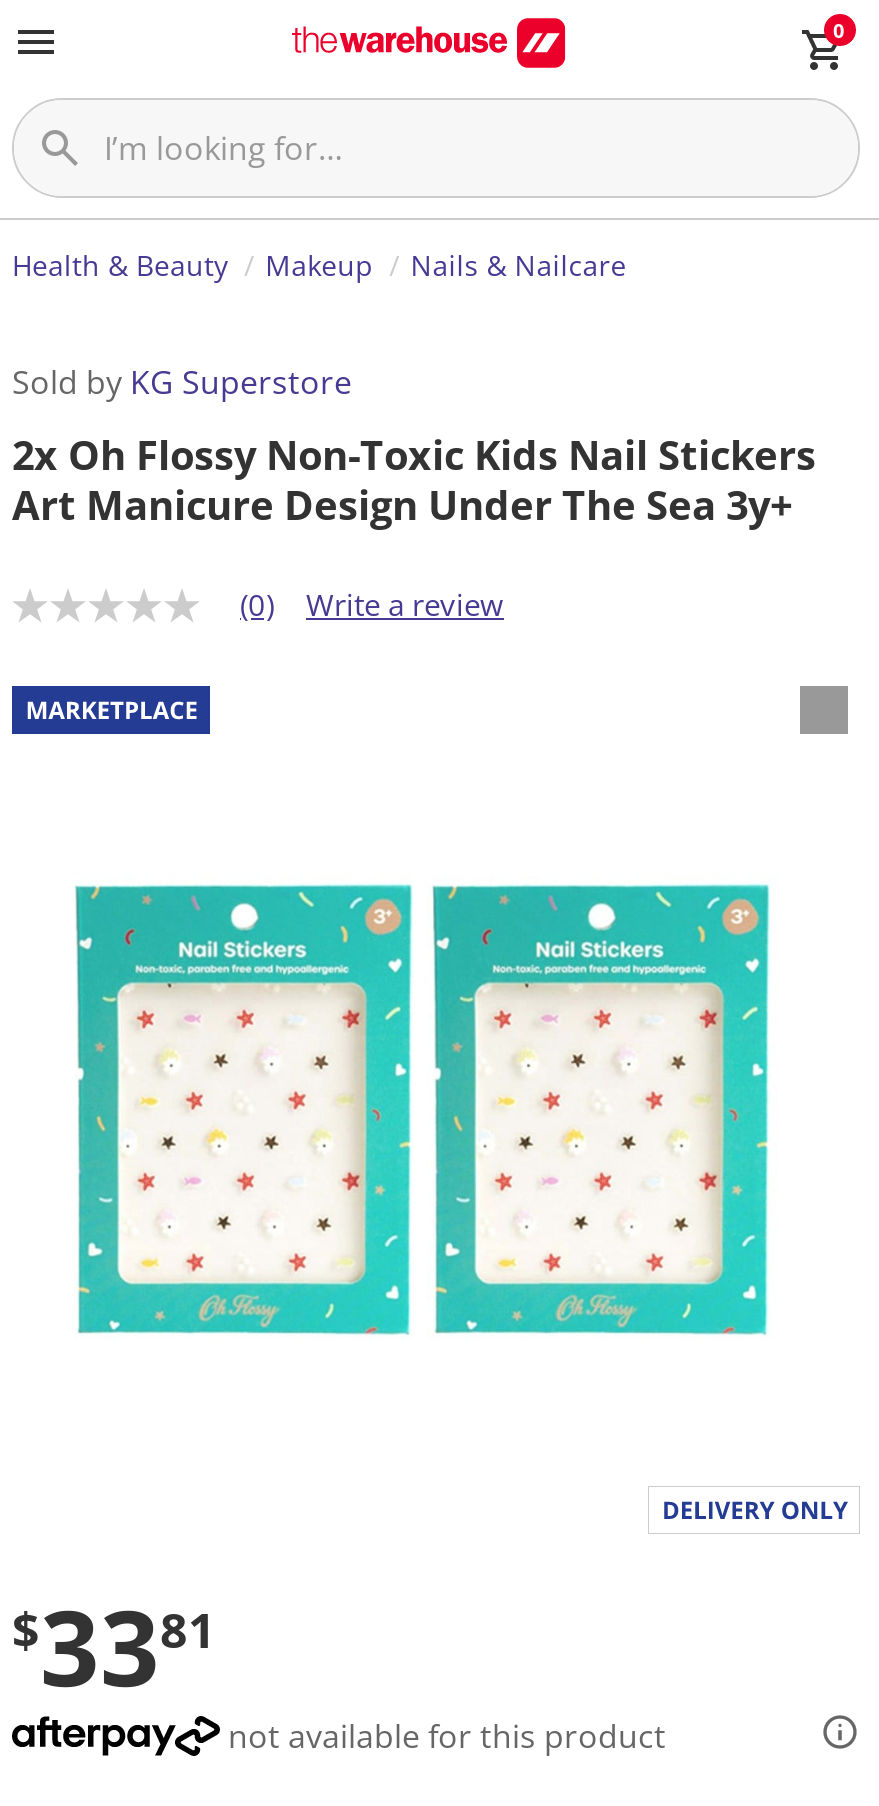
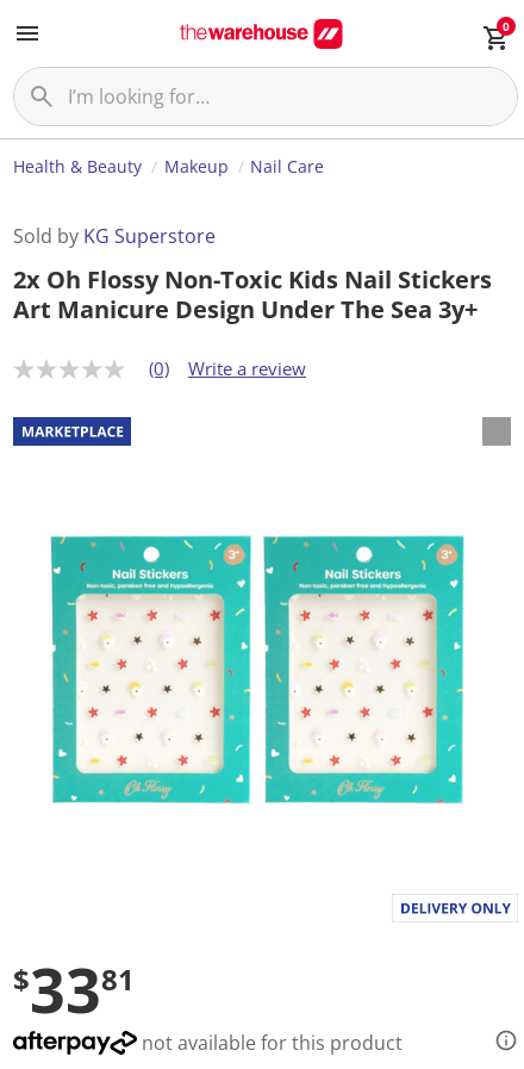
[410,246,626,284] Nails & Nailcare -> [250,155,324,178] Nail Care

